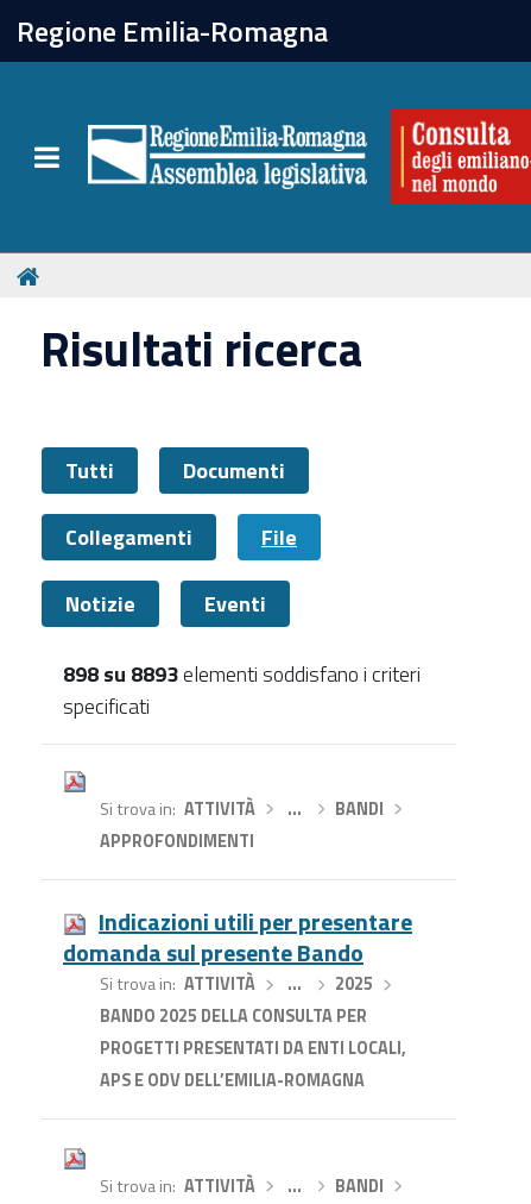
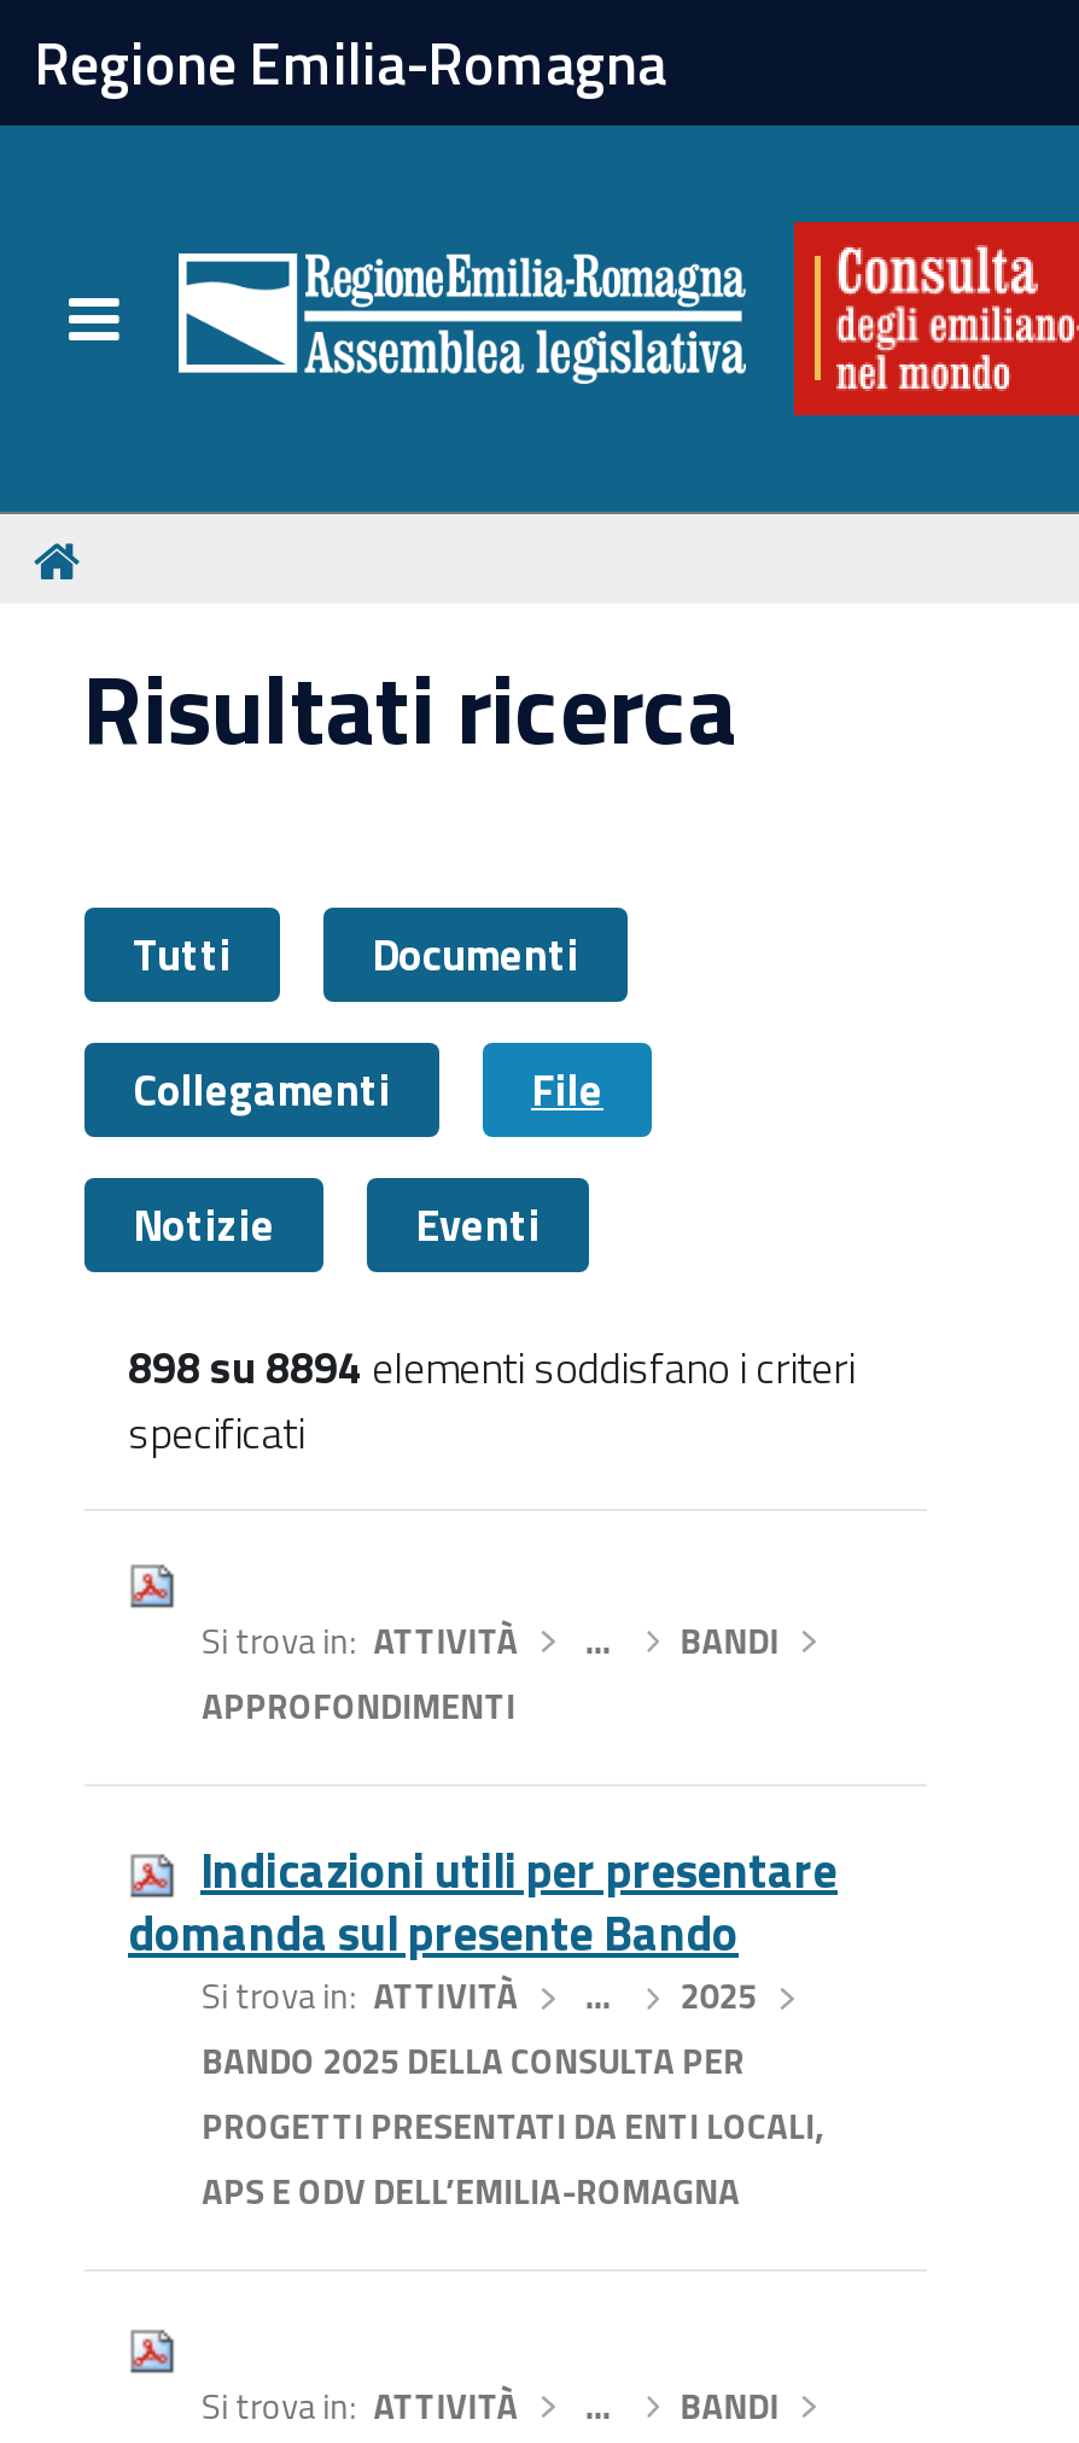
[63,658,421,690] 898 su 8893 elementi soddisfano i criteri -> [128,1336,855,1401] 898 su 8894 elementi soddisfano i criteri

